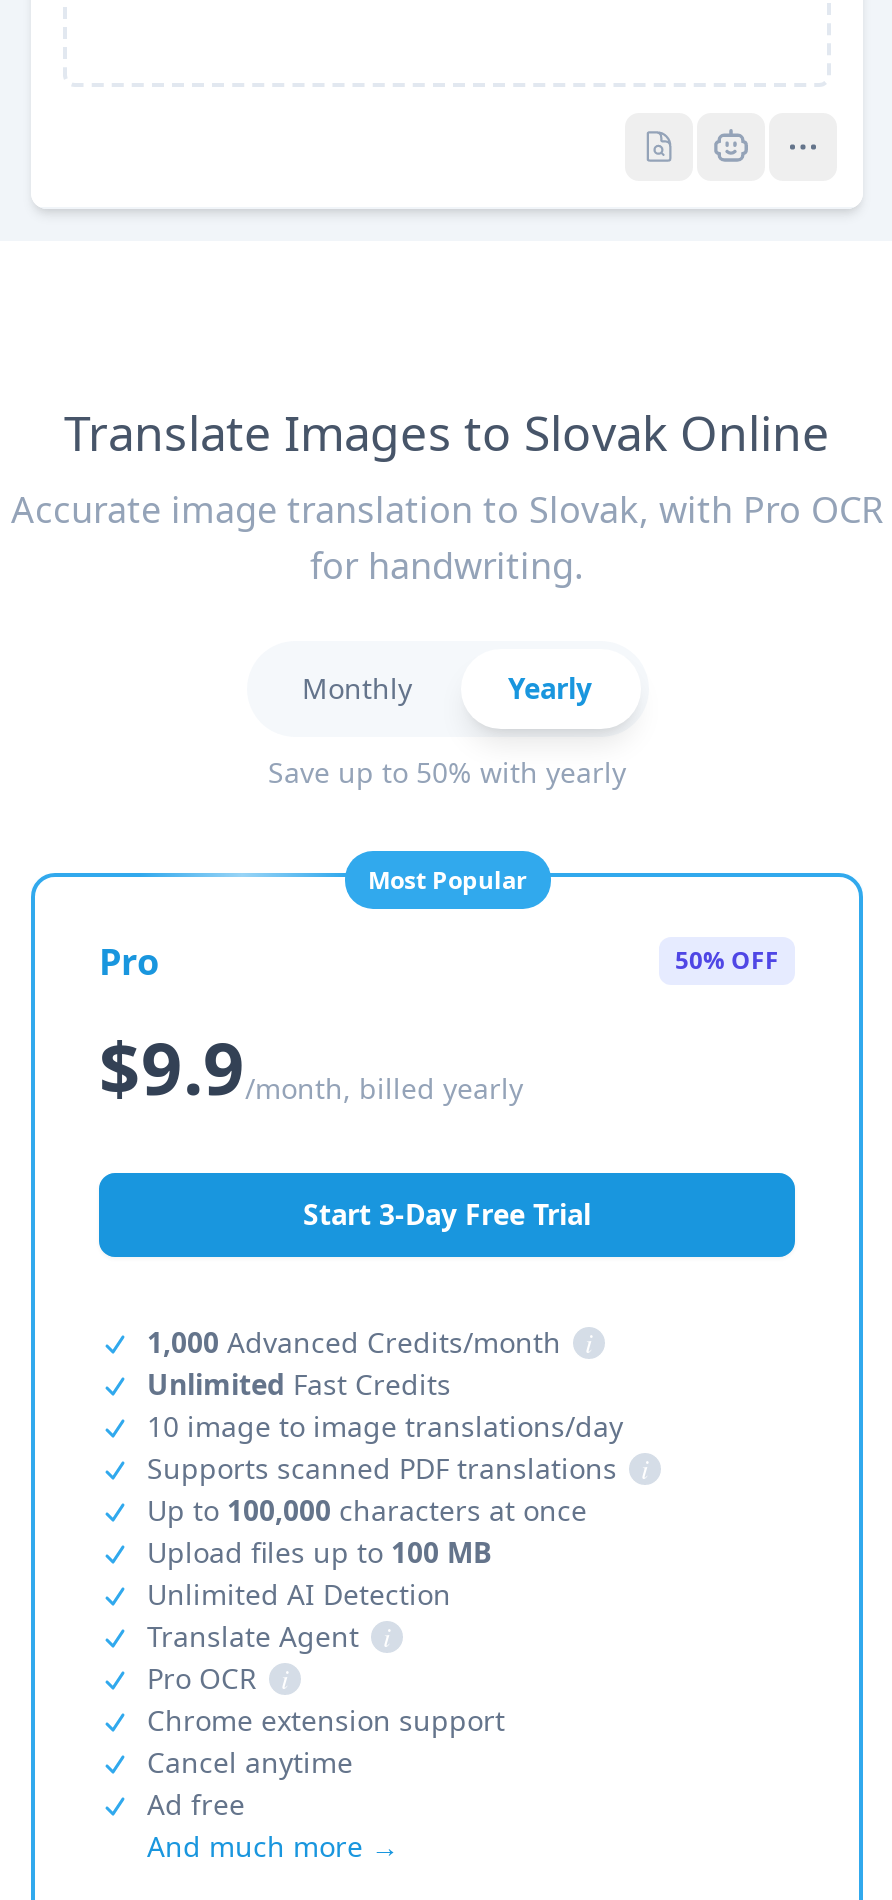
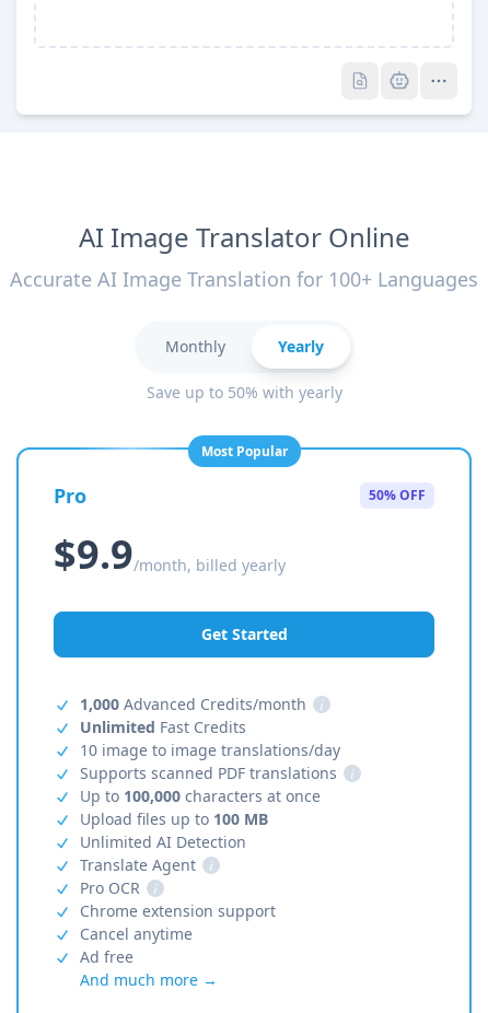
[11,399,883,589] Translate Images to Slovak Online | Accurate image translation to Slovak, with Pro OCR | for handwriting. -> [10,219,478,292] AI Image Translator Online | Accurate AI Image Translation for 100+ Languages
[303,1195,591,1233] Start 3-Day Free Trial -> [201,624,287,644] Get Started

